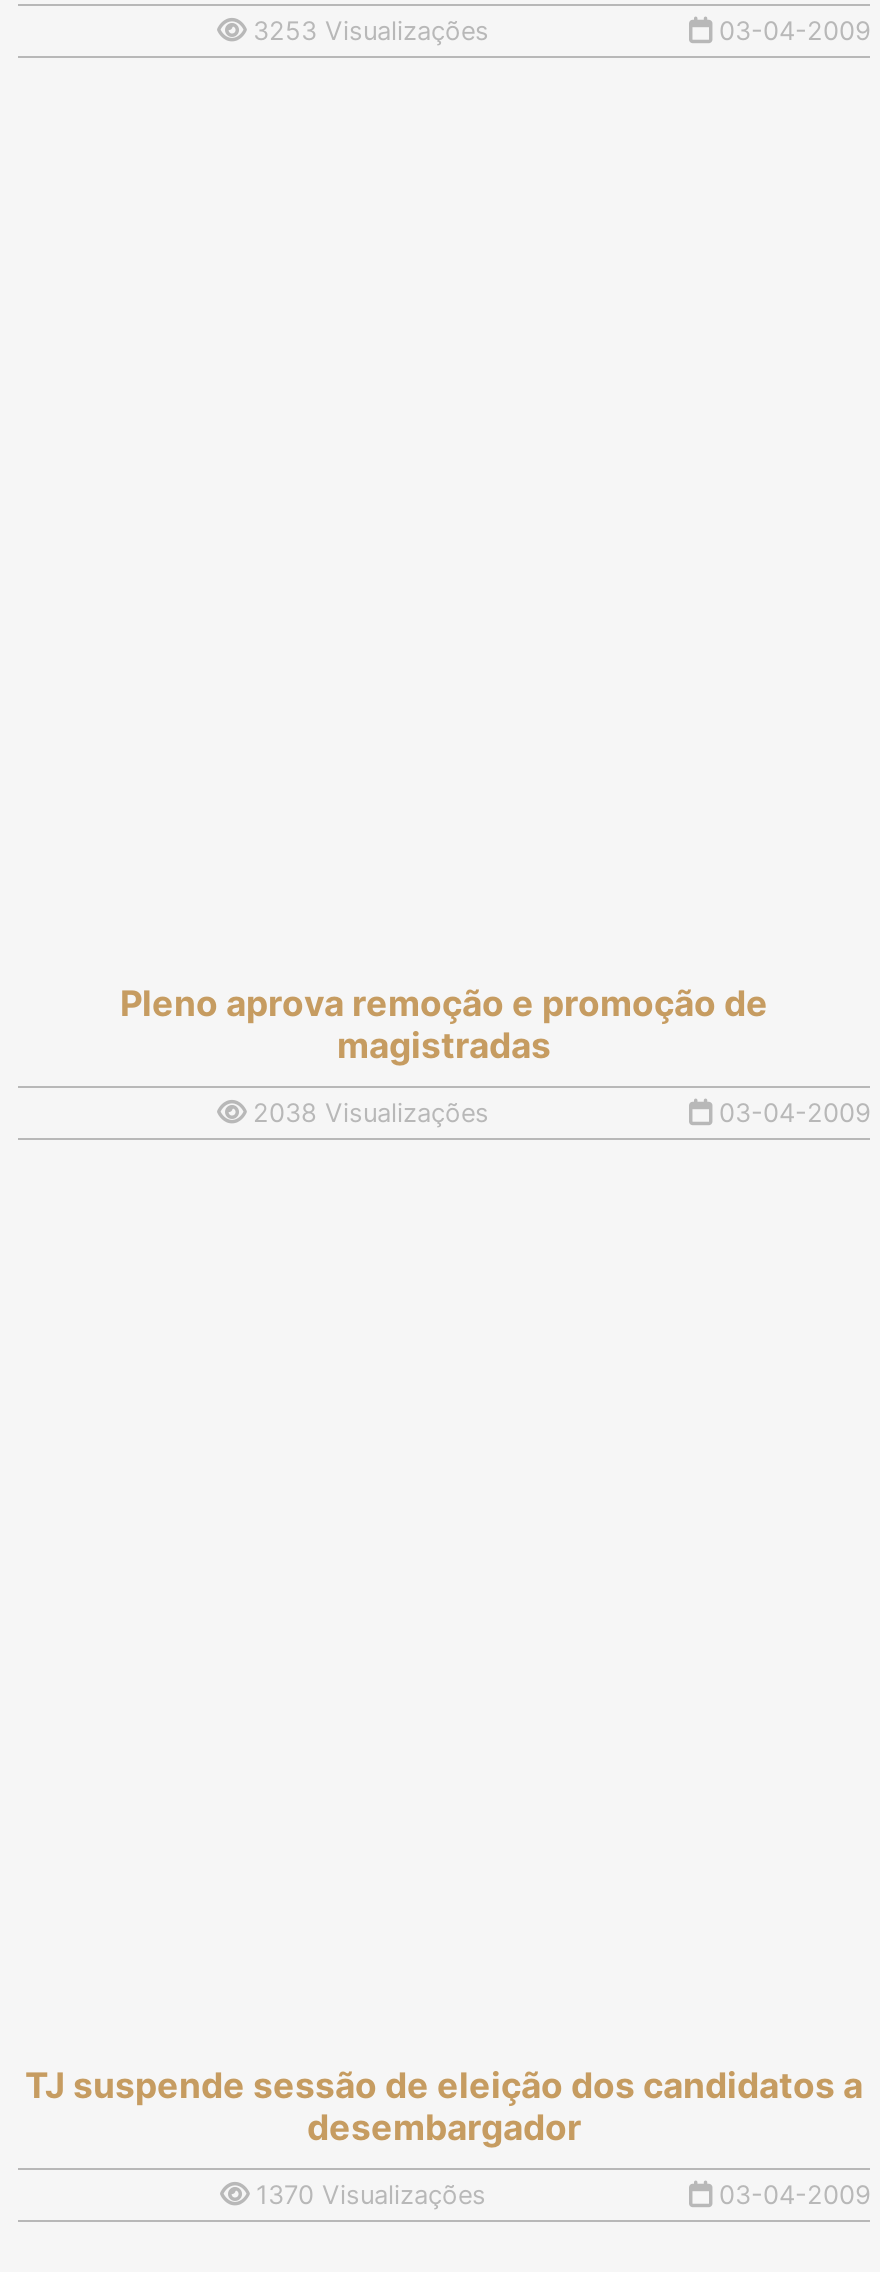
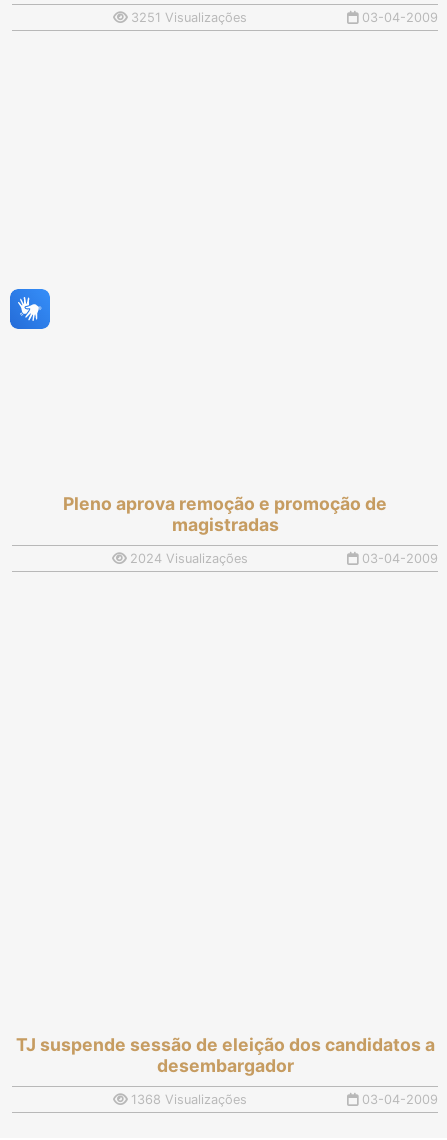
[245,16,489,46] 3253 Visualizações -> [126,10,246,25] 3251 Visualizações
none -> [8,287,52,331] [image]
[245,1098,489,1128] 2038 Visualizações -> [125,551,247,566] 2024 Visualizações
[248,2179,486,2209] 1370 Visualizações -> [126,1092,246,1107] 1368 Visualizações

